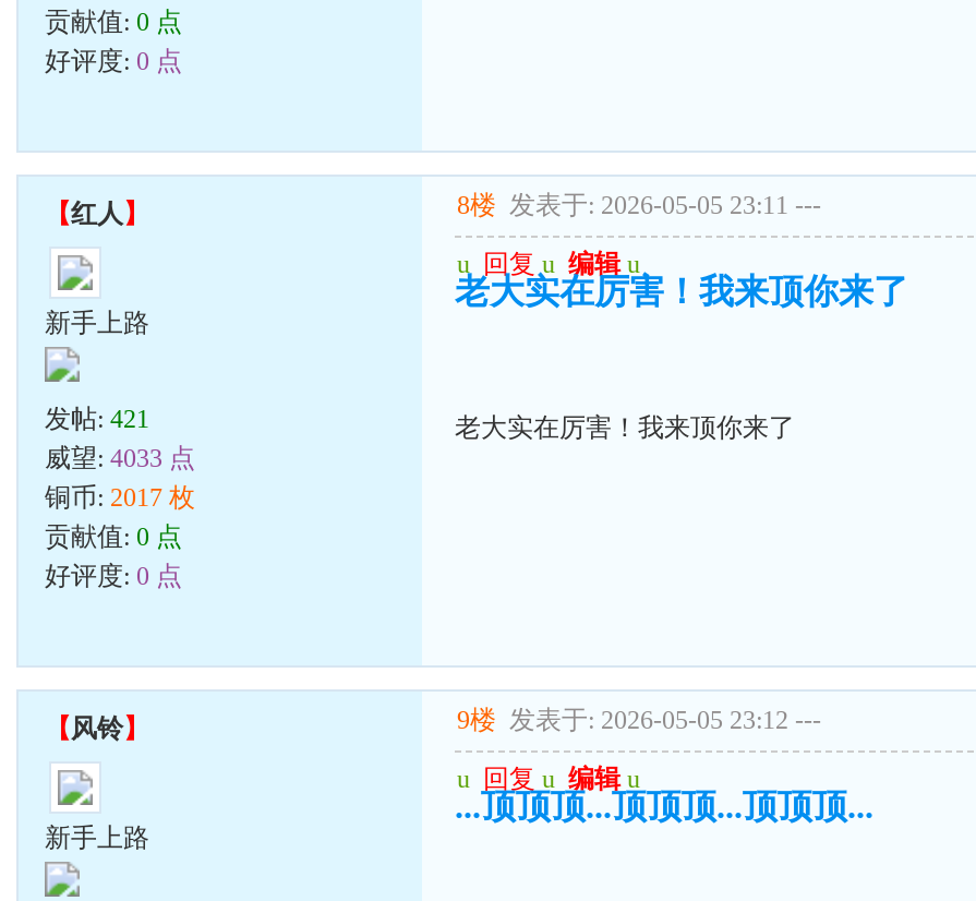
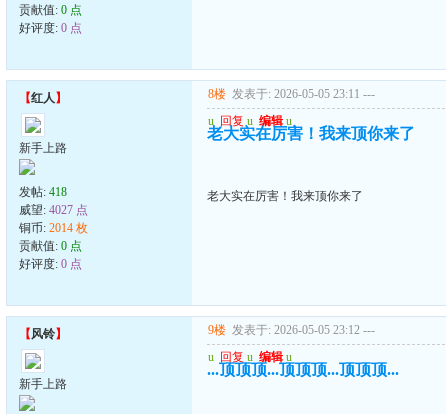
[45,403,149,434] 发帖: 421 -> [19,185,67,199] 发帖: 418
[45,442,195,473] 威望: 4033 点 -> [19,203,88,217] 威望: 4027 点
[45,482,195,512] 铜币: 2017 枚 -> [19,221,88,235] 铜币: 2014 枚

